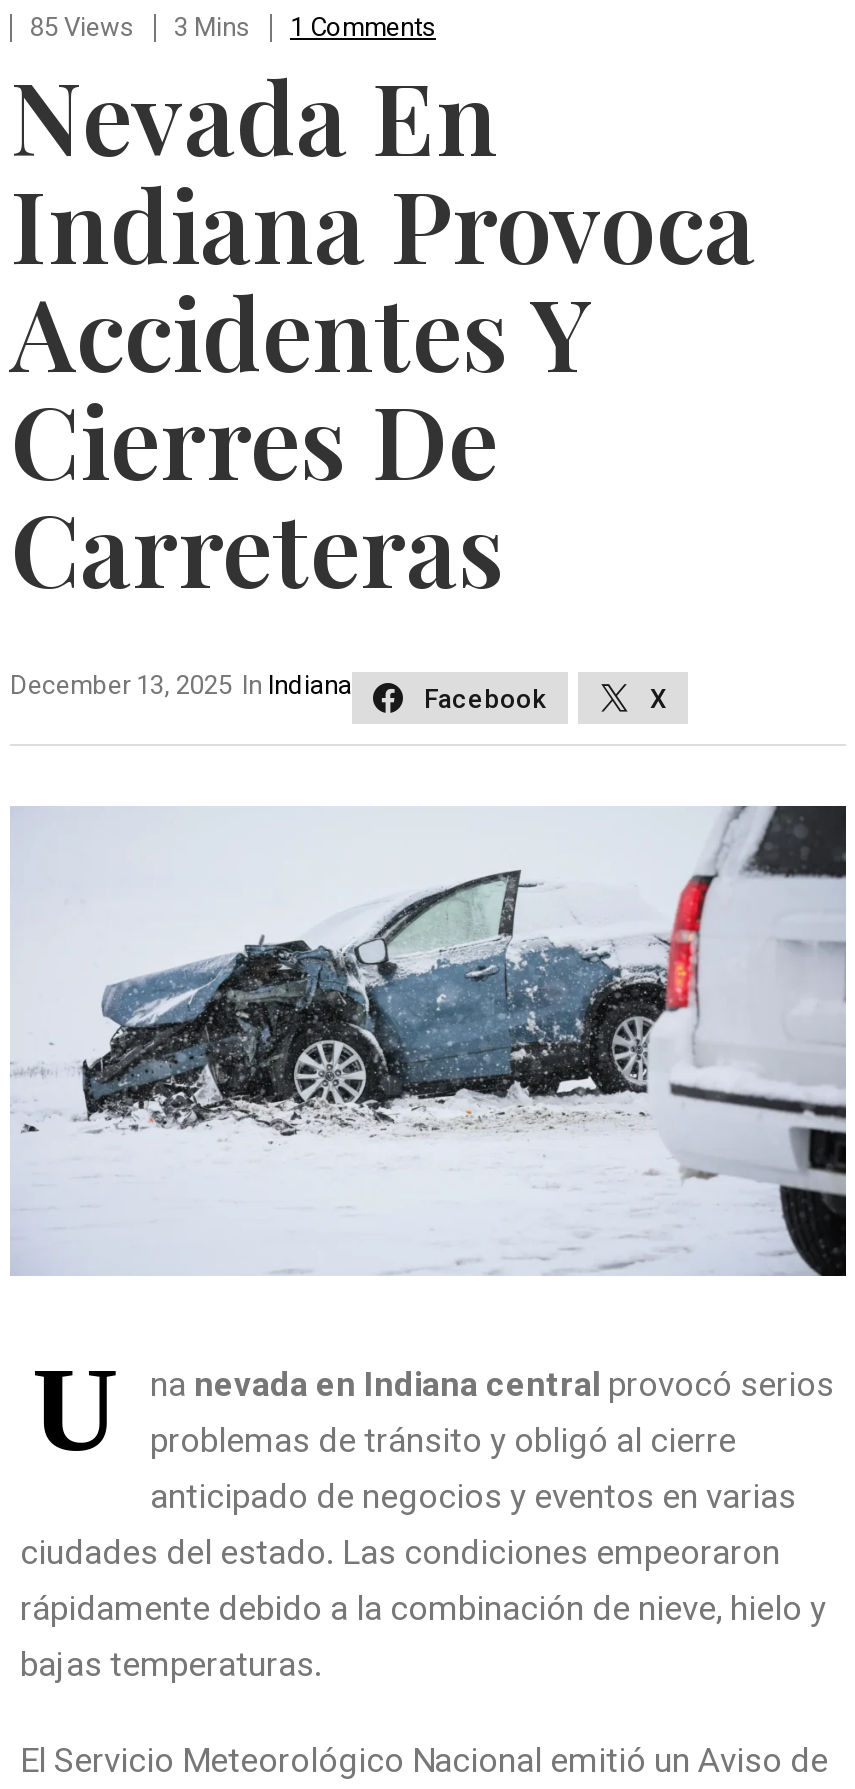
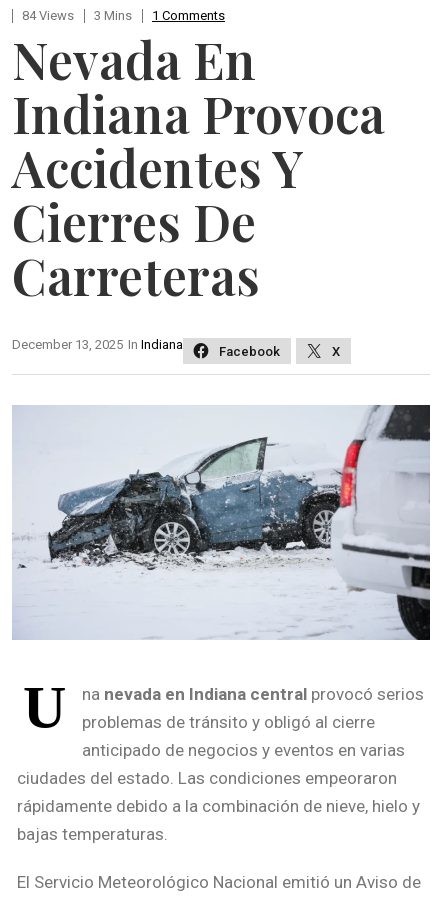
[30,12,436,42] 85 Views 3 Mins 1 Comments -> [22,8,225,23] 84 Views 3 Mins 1 Comments

